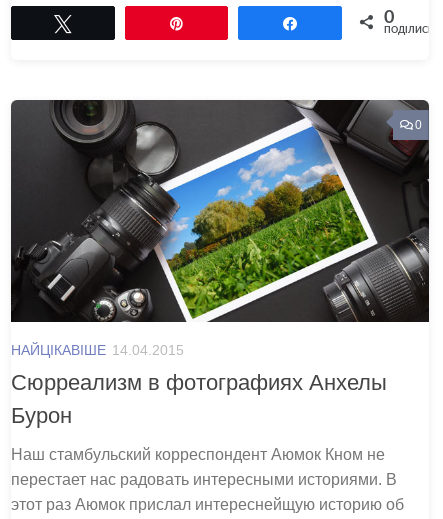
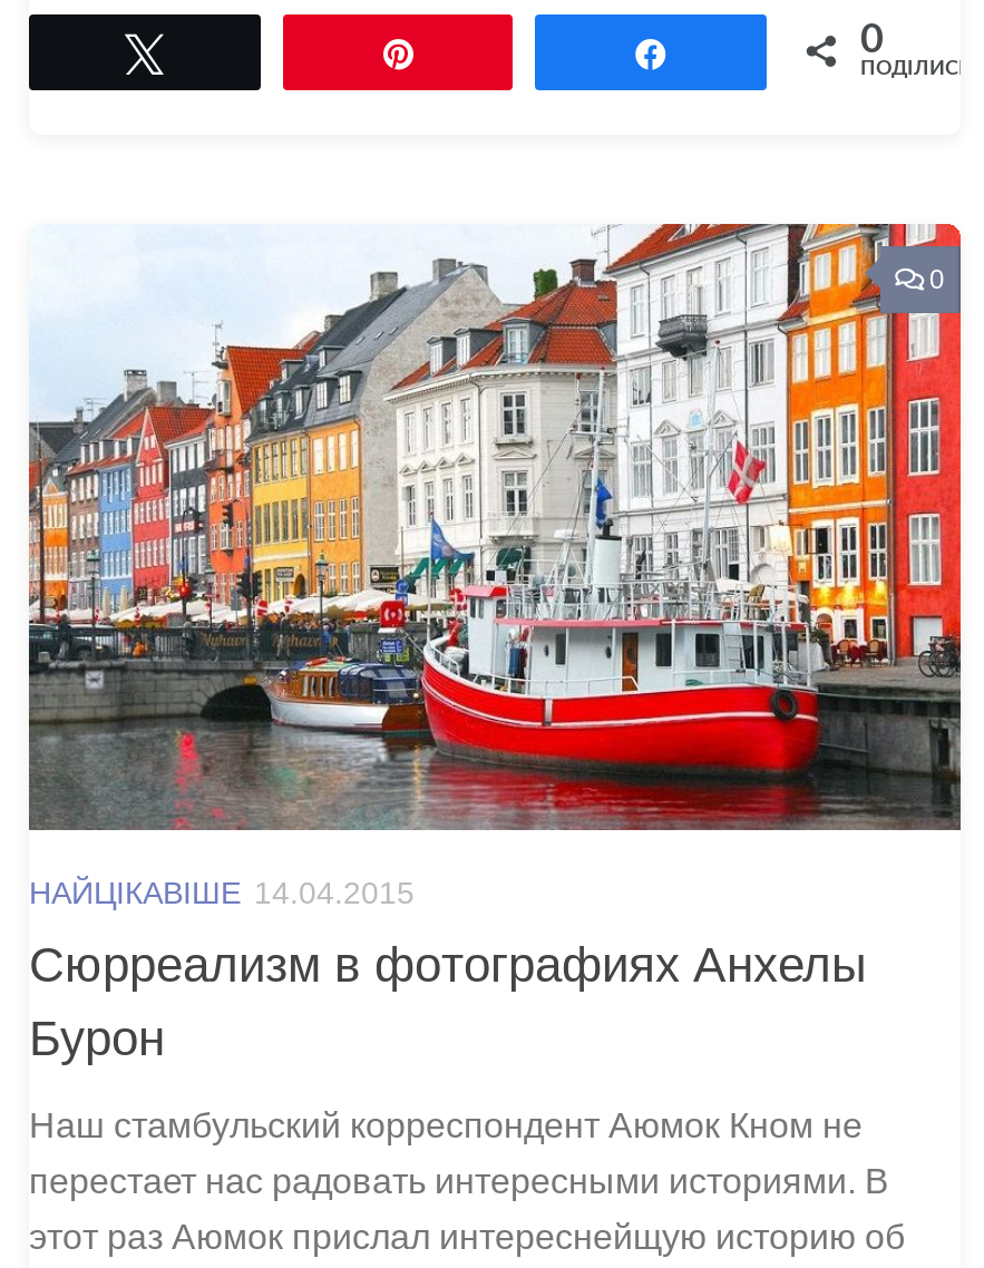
[10,99,430,323] [image] -> [27,223,963,831] [image]

